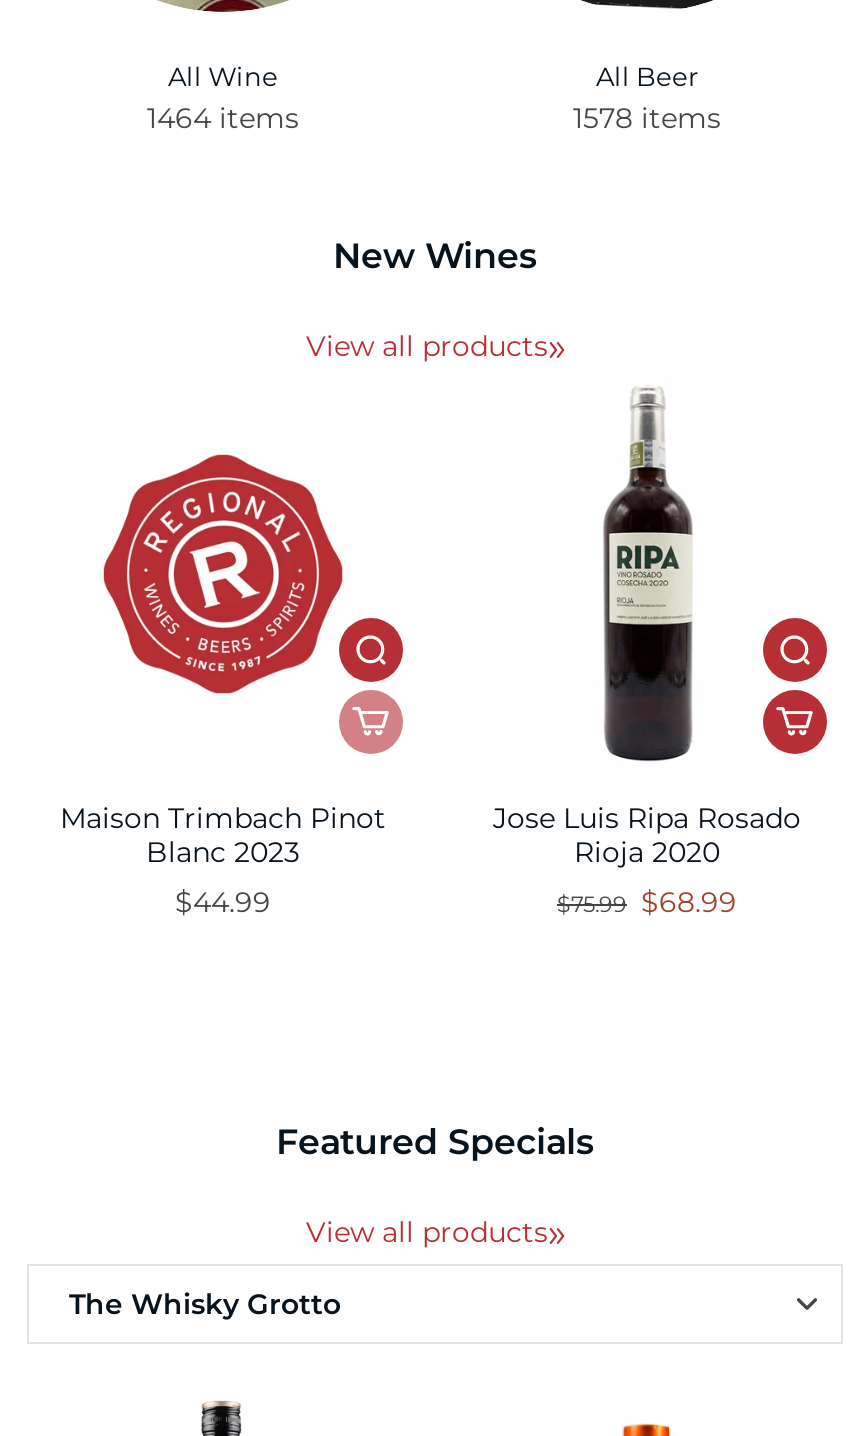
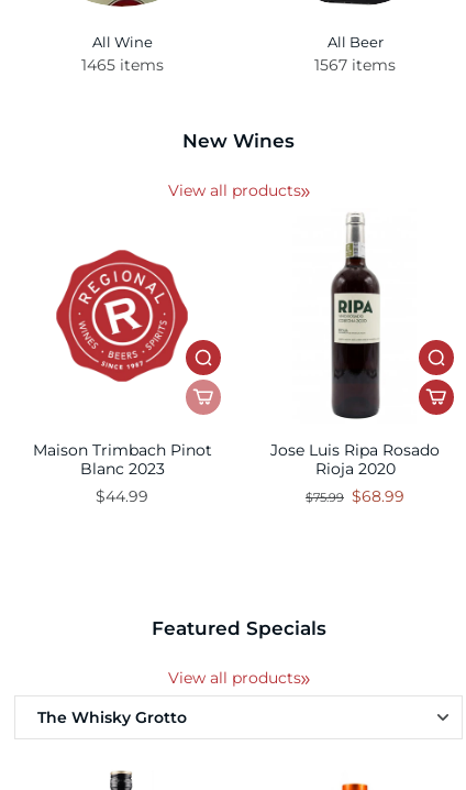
[147,102,299,134] 1464 items -> [81,56,163,74] 1465 items
[573,102,721,134] 1578 items -> [314,56,396,74] 1567 items

